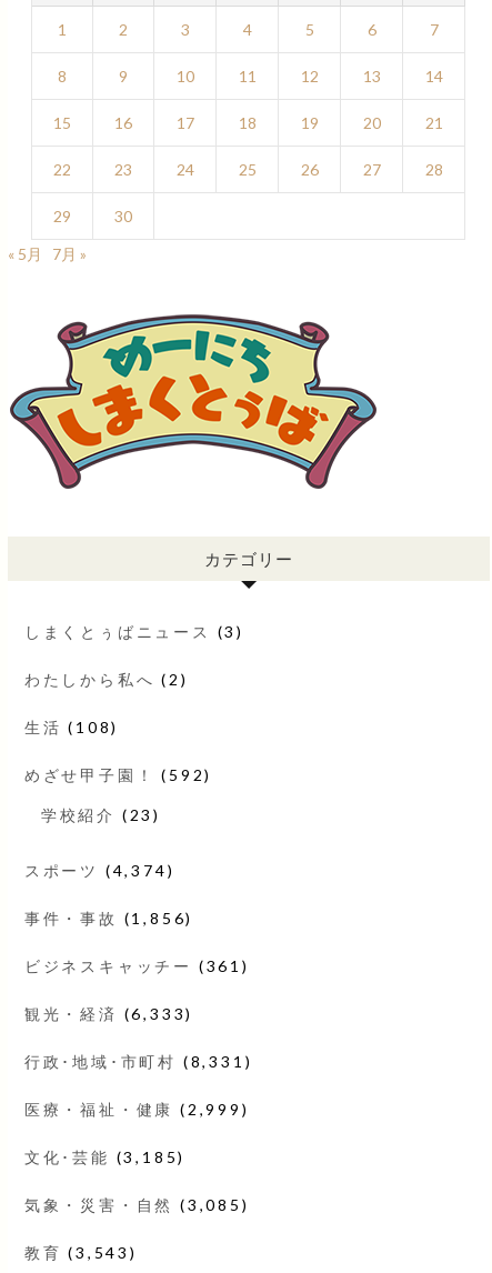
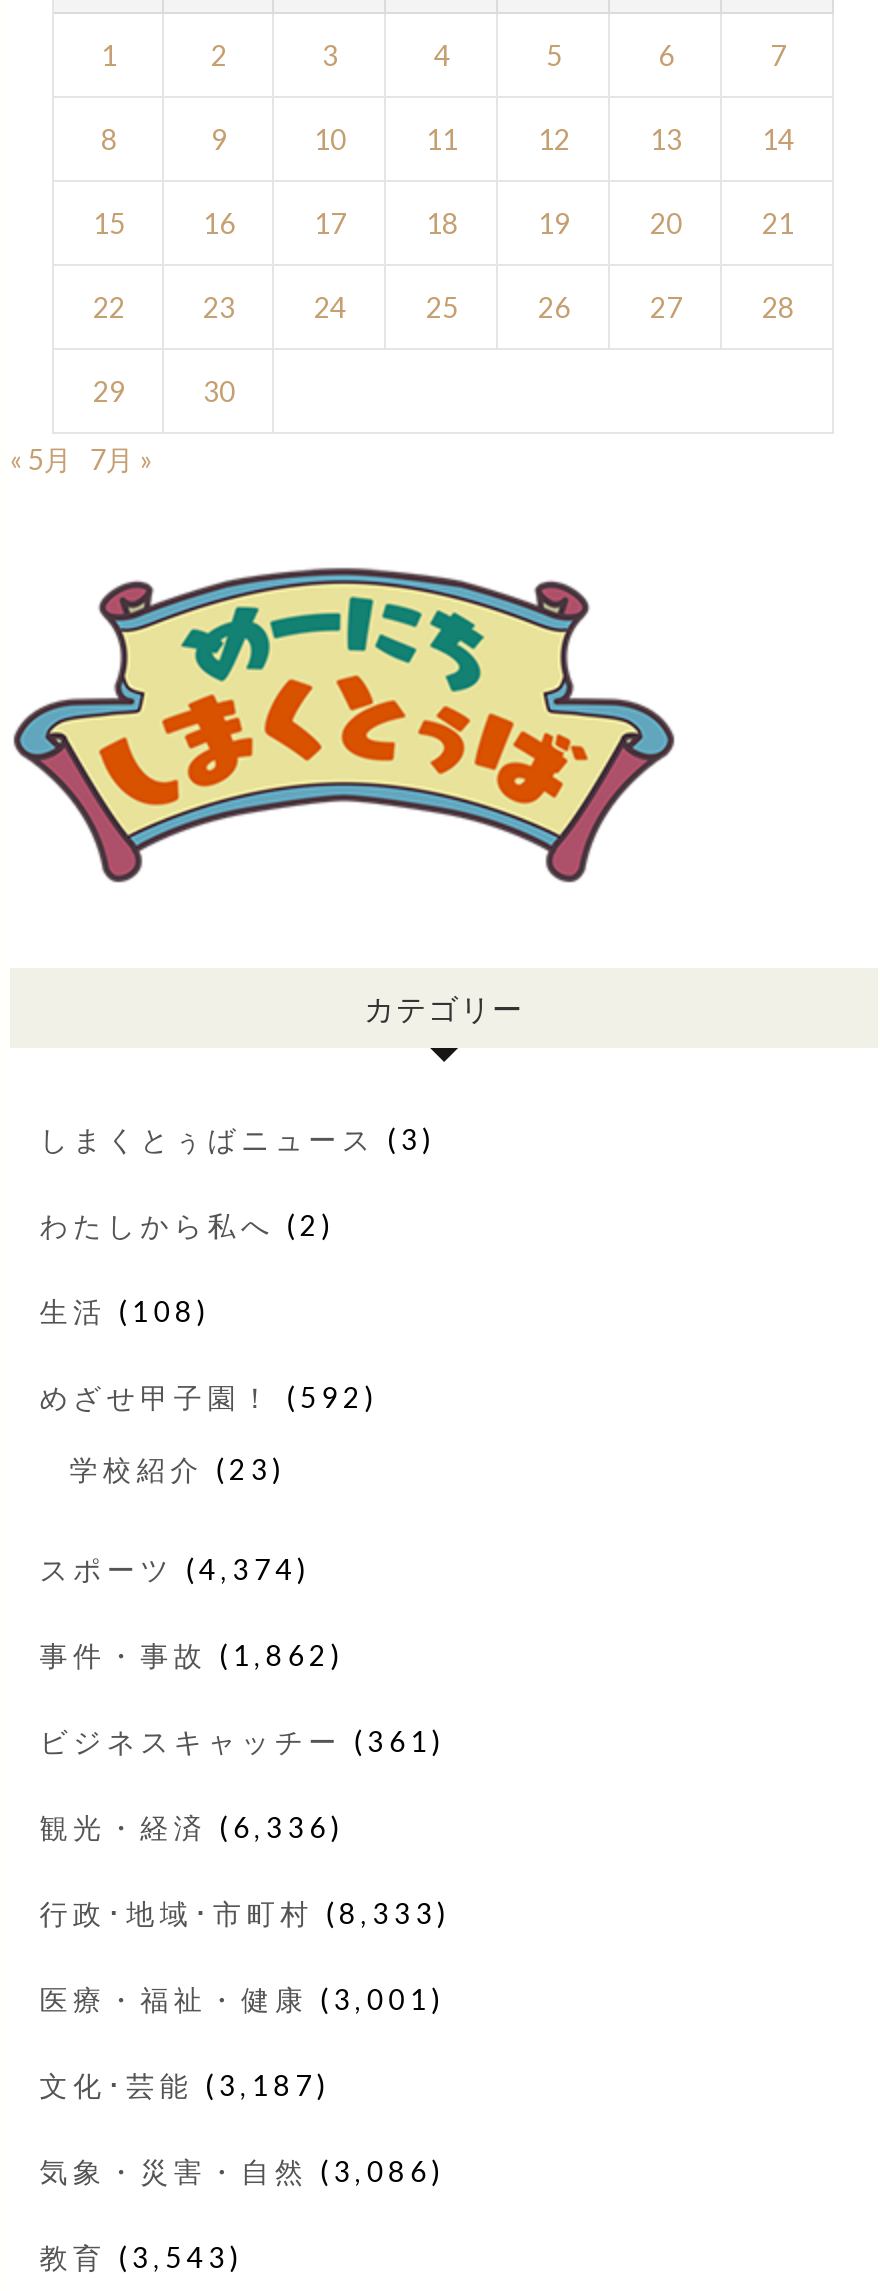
[24,909,193,928] 事件・事故(1,856) -> [39,1639,344,1673] 事件・事故(1,862)
[24,1005,193,1023] 観光・経済(6,333) -> [39,1811,344,1845] 観光・経済(6,336)
[24,1052,252,1071] 行政･地域･市町村(8,331) -> [39,1897,451,1931] 行政･地域･市町村(8,333)
[24,1100,249,1119] 医療・福祉・健康(2,999) -> [39,1983,445,2017] 医療・福祉・健康(3,001)
[24,1148,186,1167] 文化･芸能(3,185) -> [39,2069,330,2103] 文化･芸能(3,187)
[24,1196,249,1214] 気象・災害・自然(3,085) -> [39,2155,445,2189] 気象・災害・自然(3,086)

